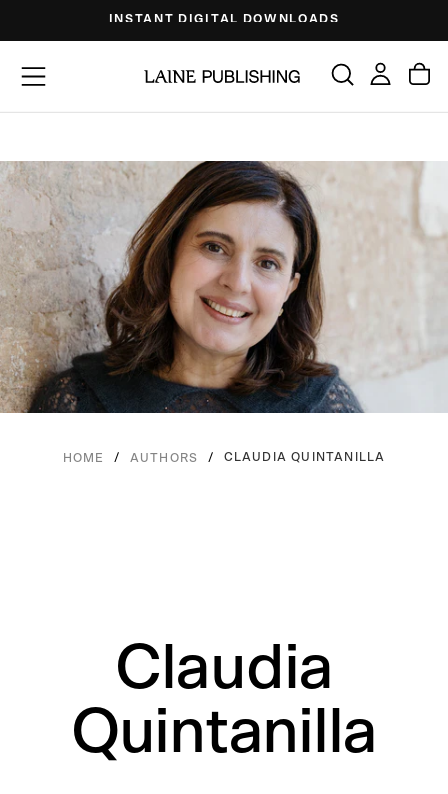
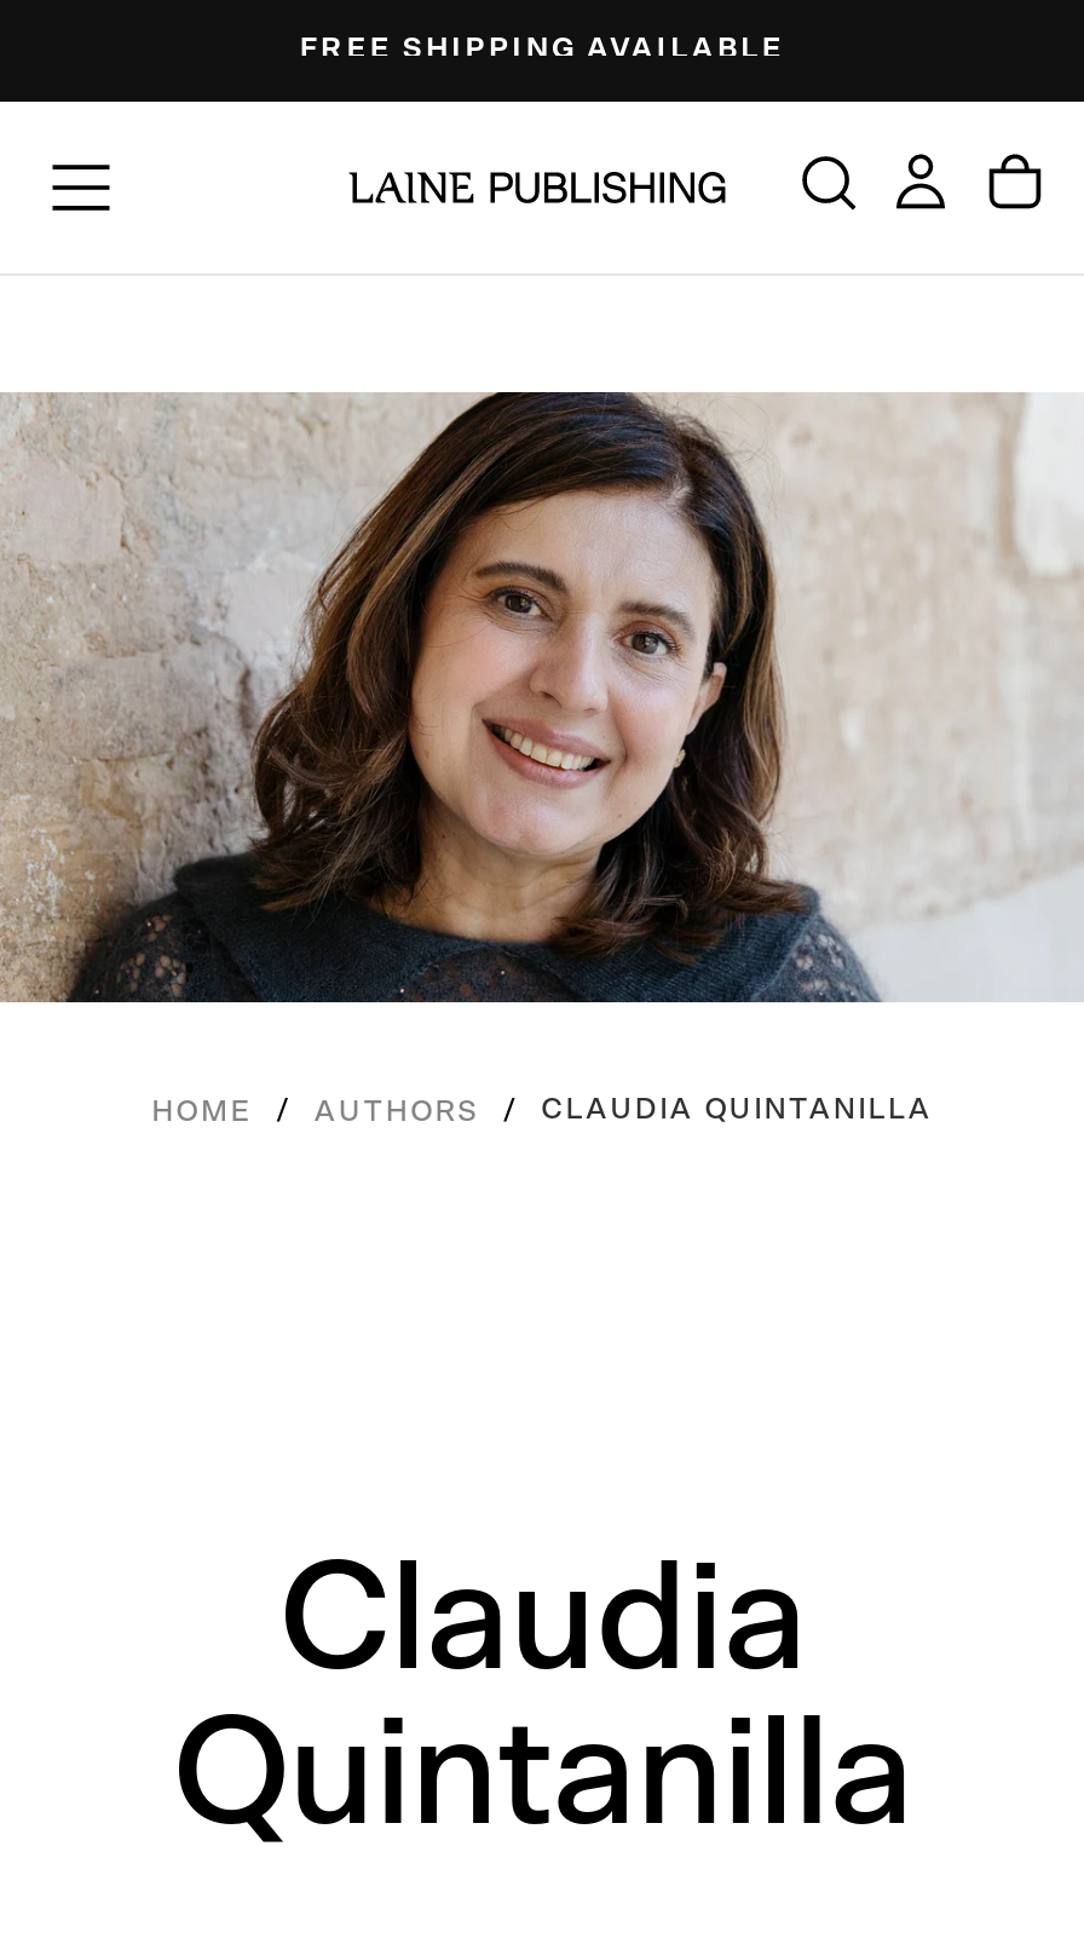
[109,13,340,25] INSTANT DIGITAL DOWNLOADS -> [300,34,785,63] FREE SHIPPING AVAILABLE

